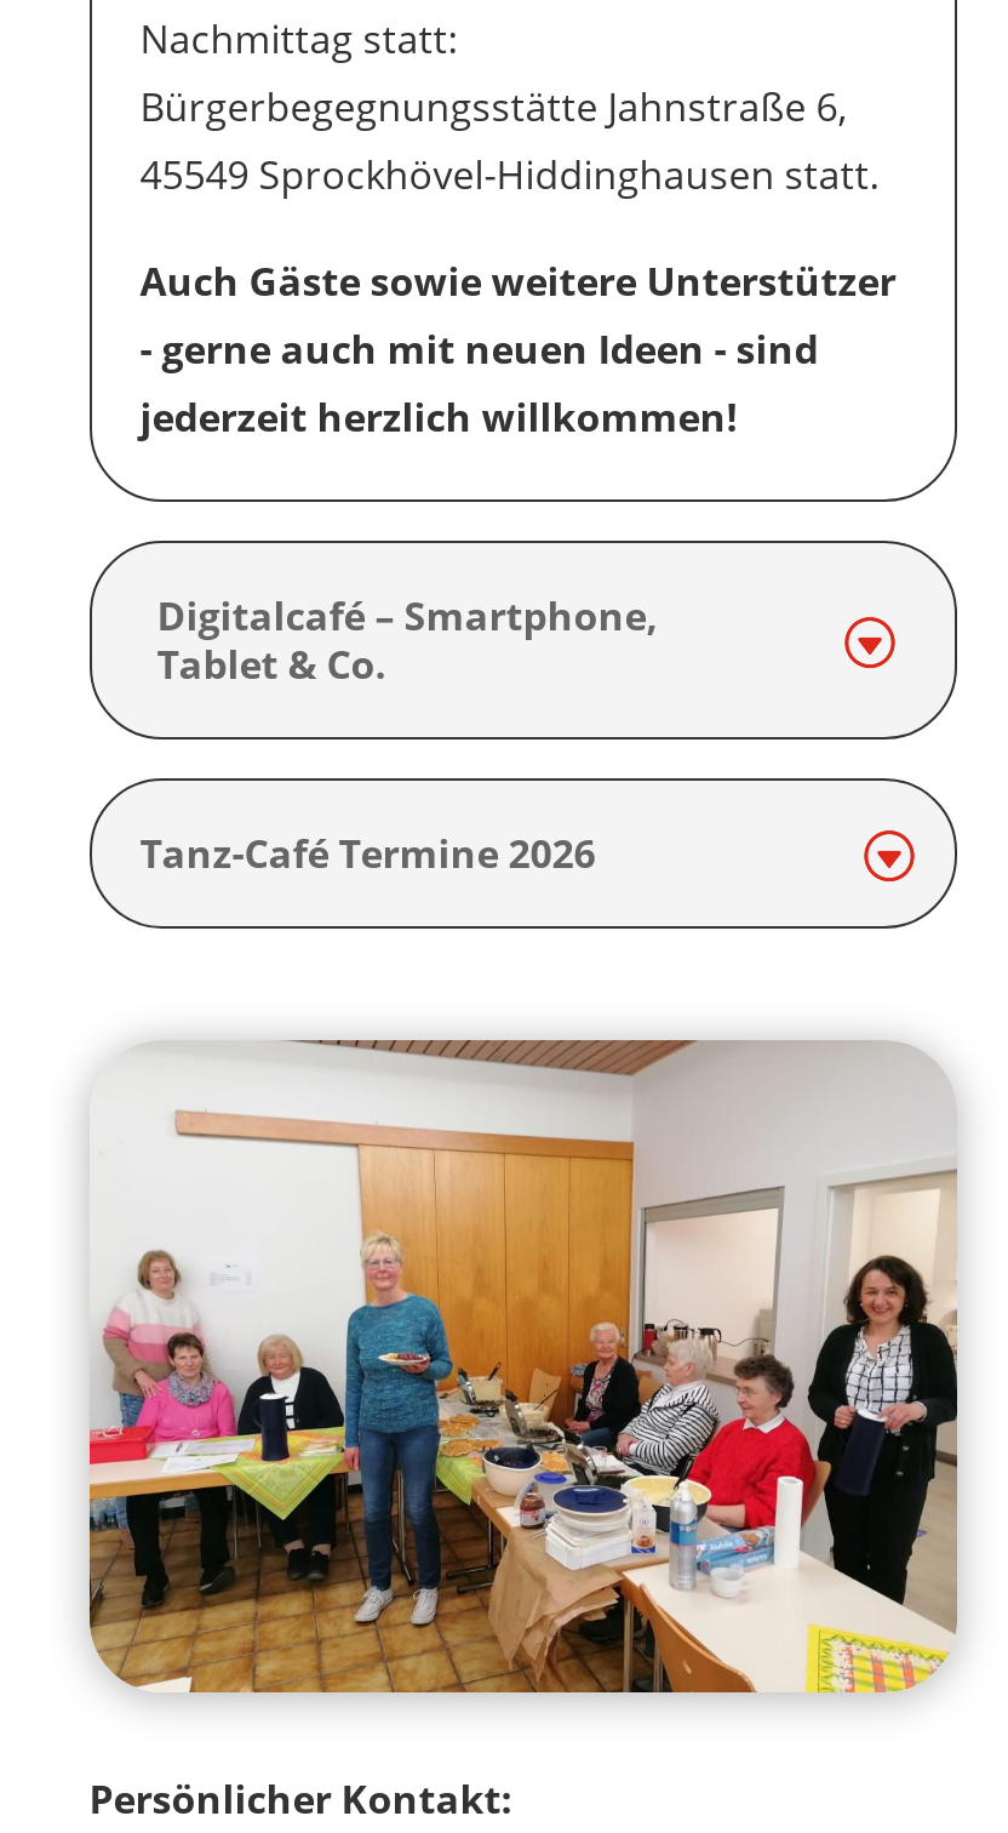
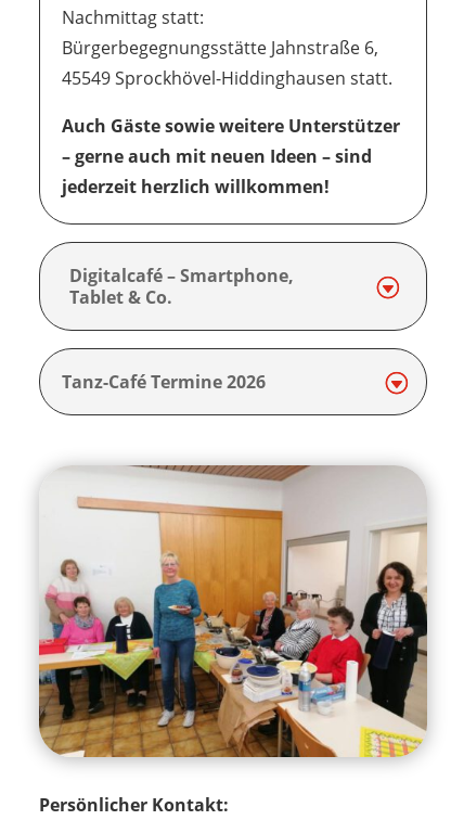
[140,322,819,376] - gerne auch mit neuen Ideen - sind -> [62,144,372,168] – gerne auch mit neuen Ideen – sind

